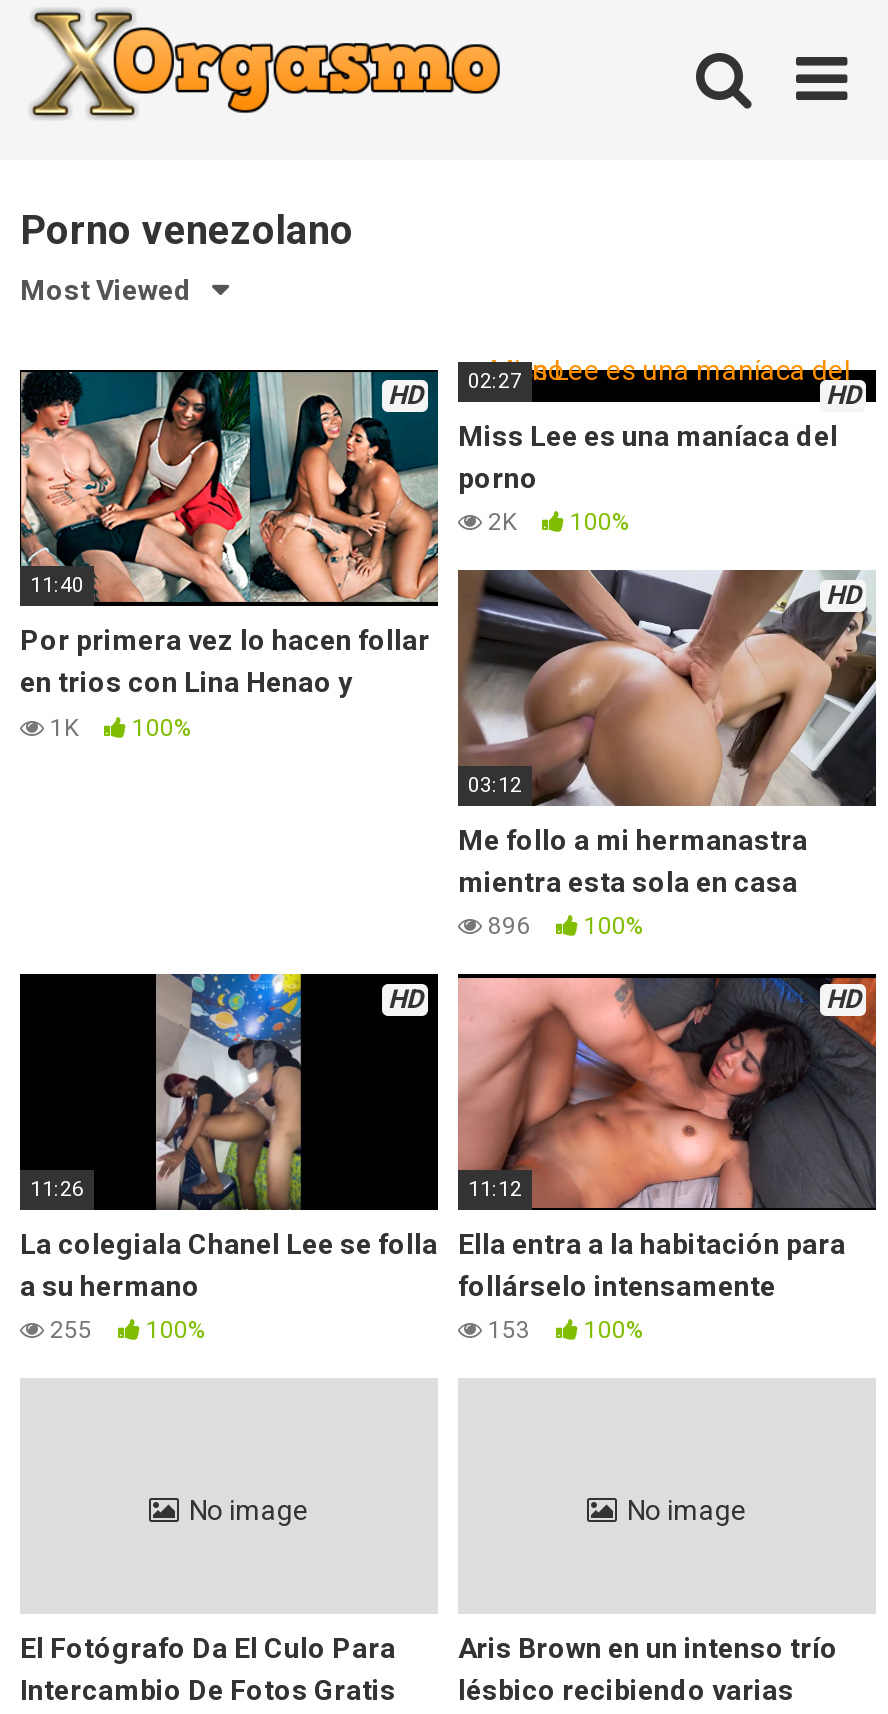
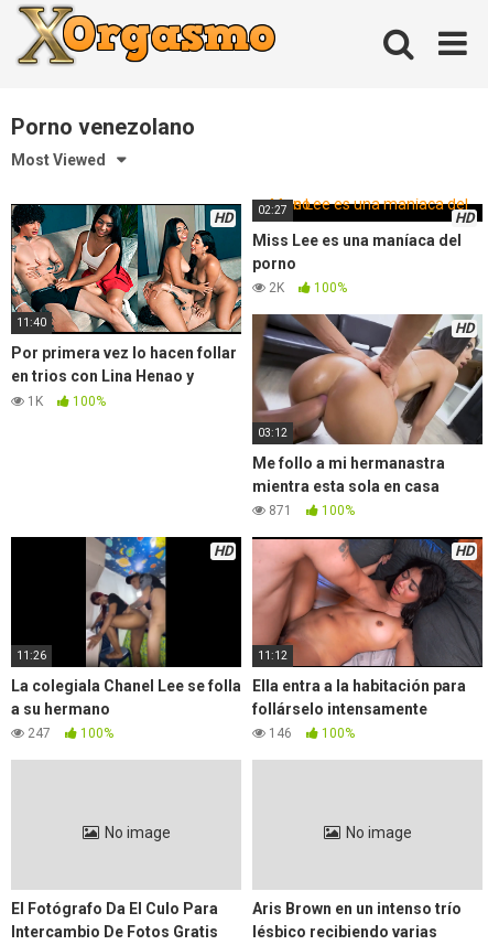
[482,912,644,940] 896 100% -> [265,503,355,518] 871 100%
[44,1316,206,1344] 255 100% -> [24,725,113,741] 247 100%
[482,1316,644,1344] 153 100% -> [265,725,355,741] 146 100%

